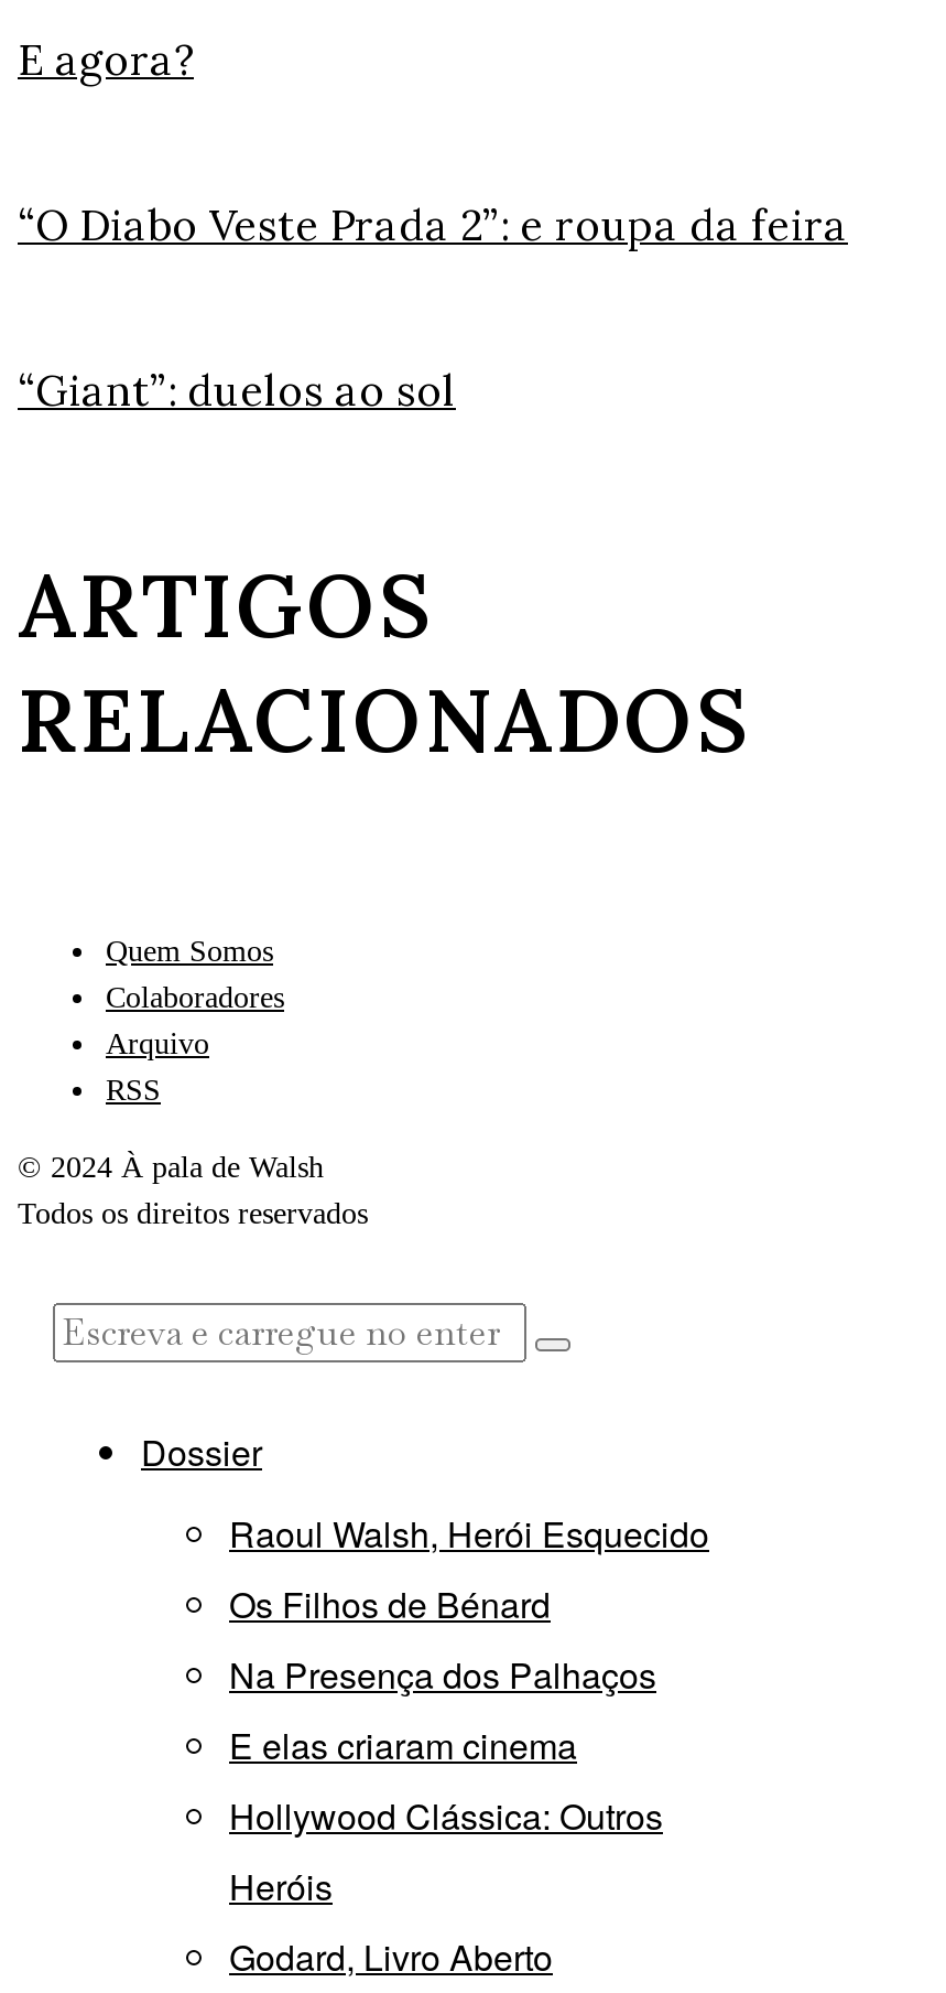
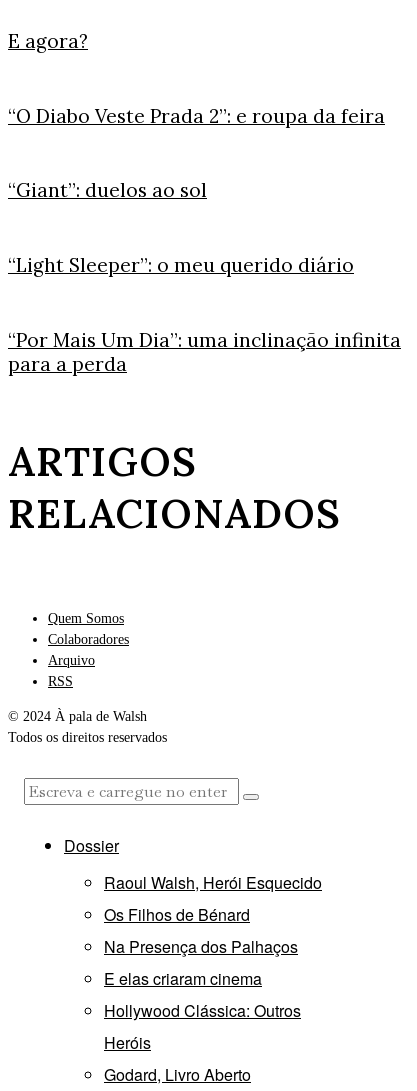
none -> [8,253,401,376] “Light Sleeper”: o meu querido diário | “Por Mais Um Dia”: uma inclinação infinita | para a perda

